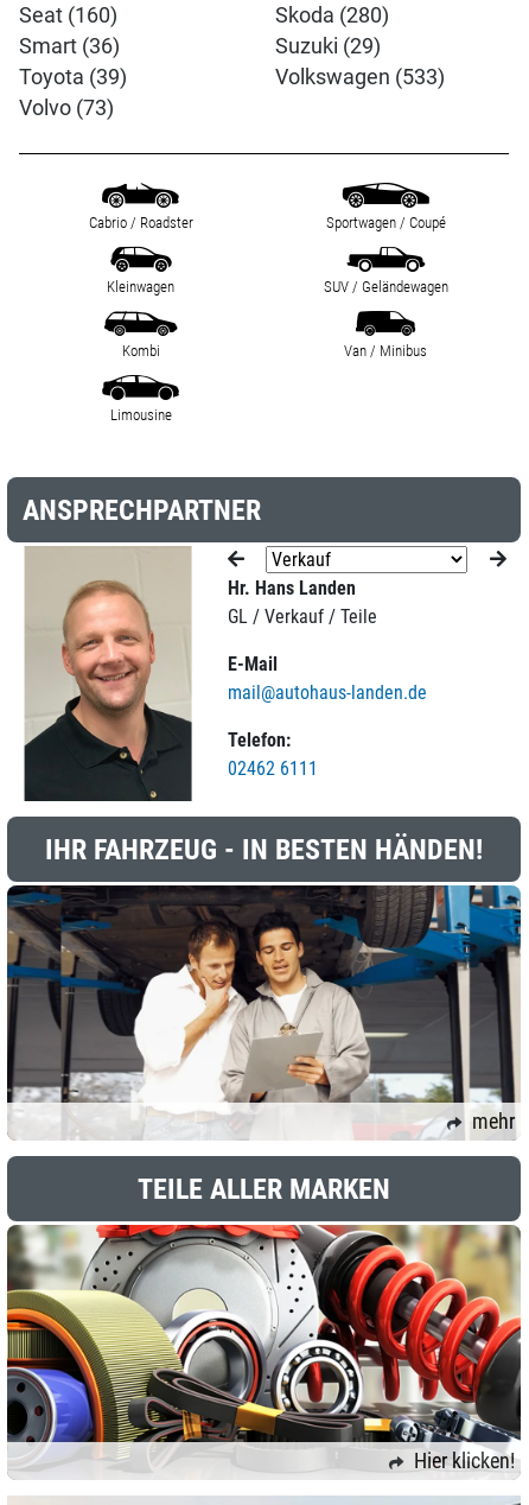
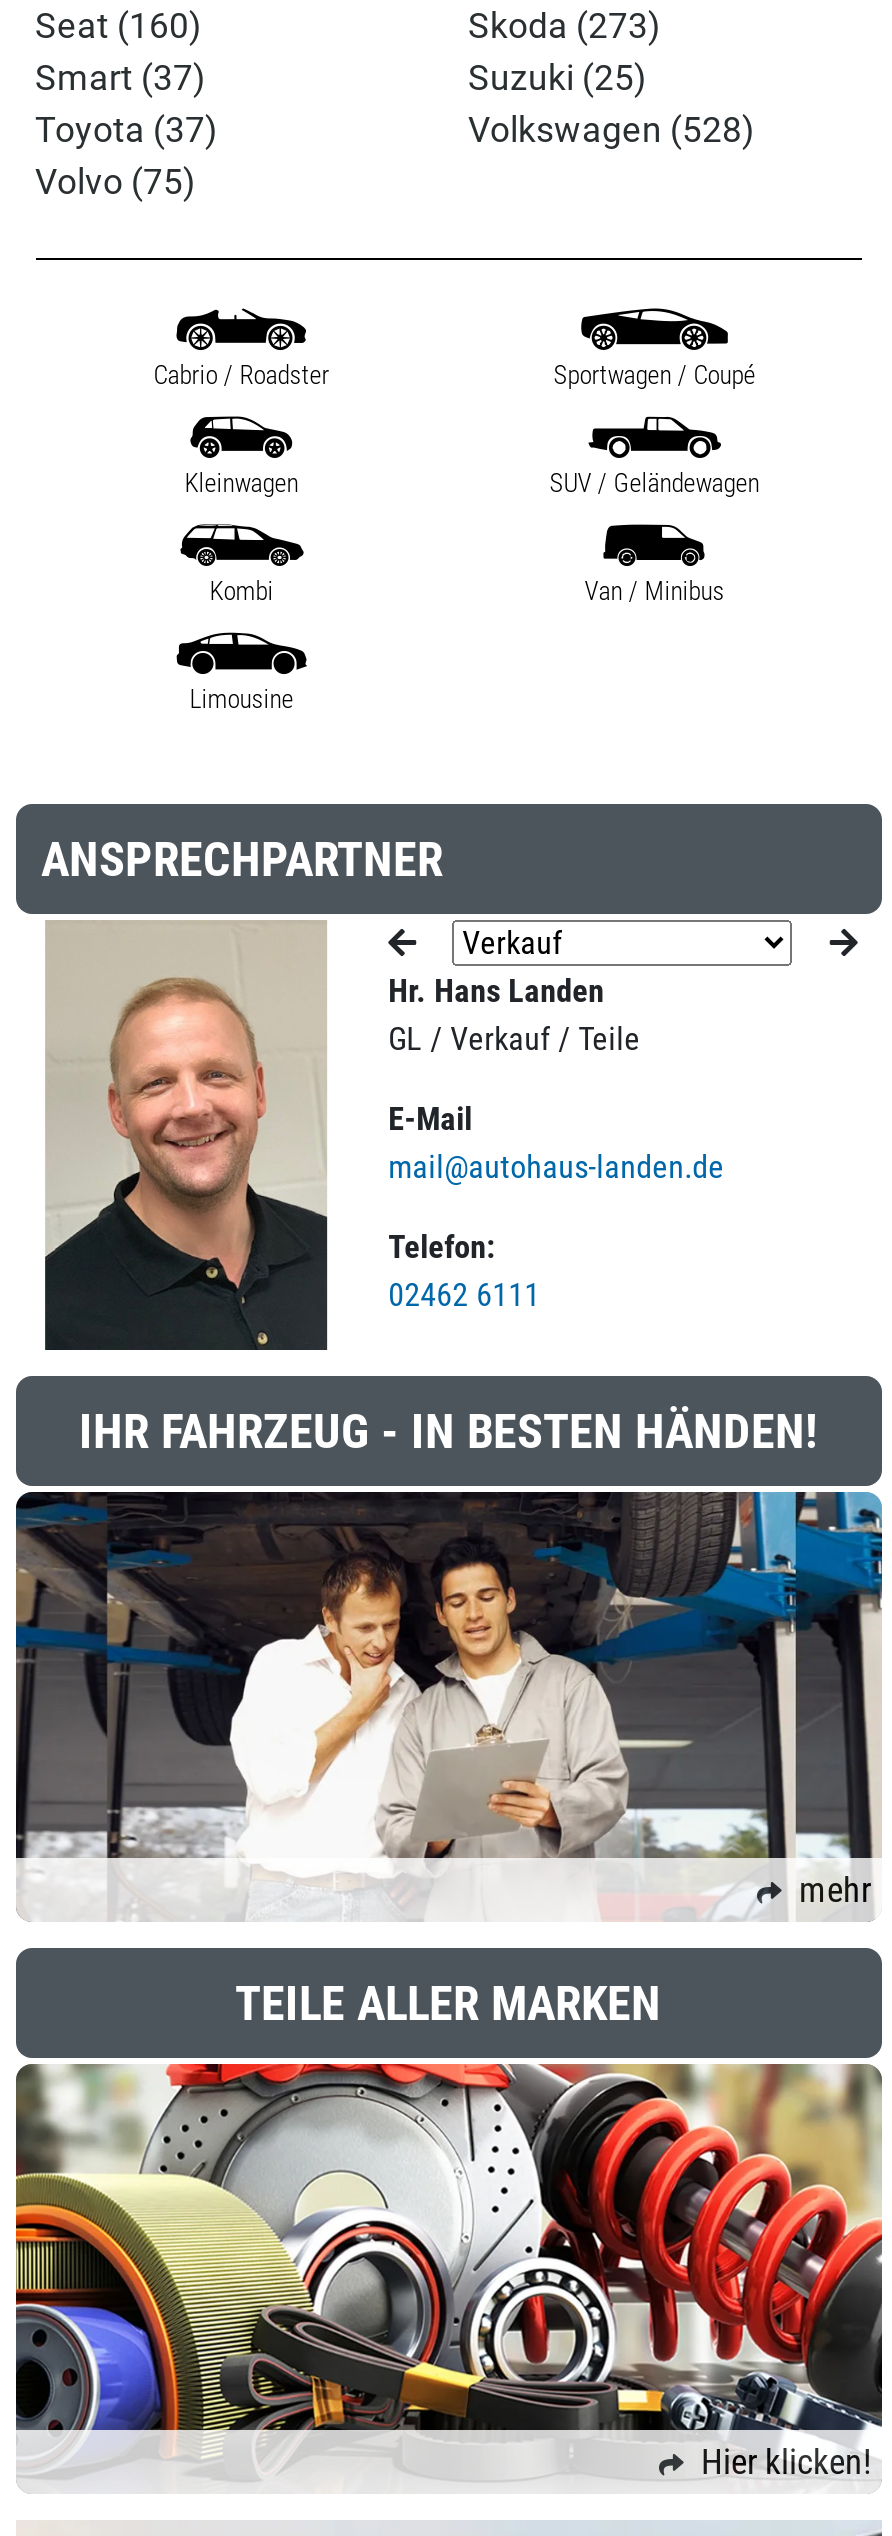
[275,4,389,28] Skoda (280) -> [468,7,660,47] Skoda (273)
[18,35,119,59] Smart (36) -> [35,59,205,99] Smart (37)
[275,35,381,59] Suzuki (29) -> [468,59,646,99] Suzuki (25)
[18,66,126,89] Toyota (39) -> [35,111,217,151] Toyota (37)
[275,66,445,89] Volkswagen (533) -> [468,111,754,151] Volkswagen (528)
[18,97,113,120] Volvo (73) -> [35,163,195,203] Volvo (75)

